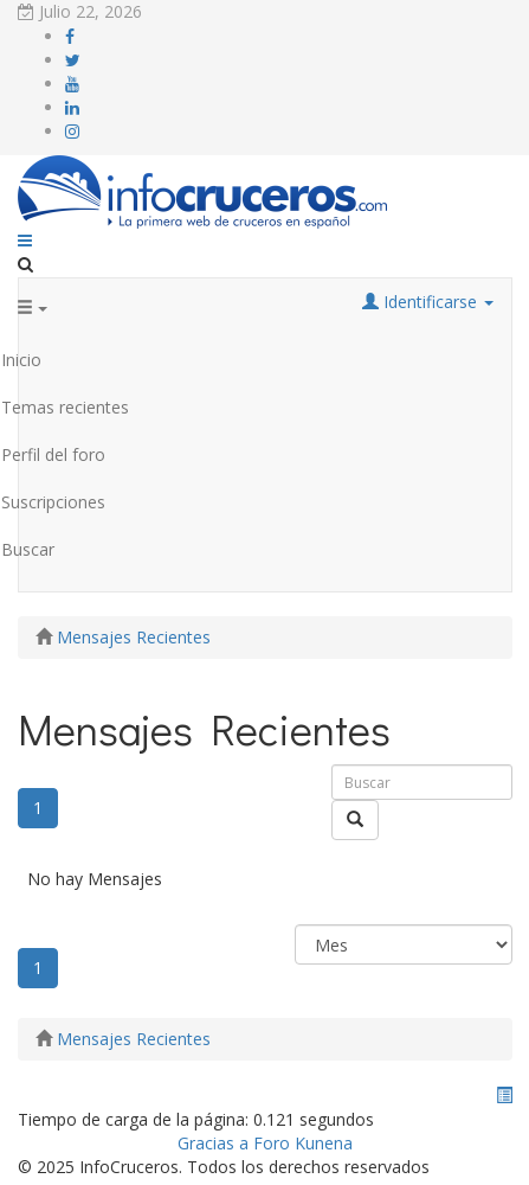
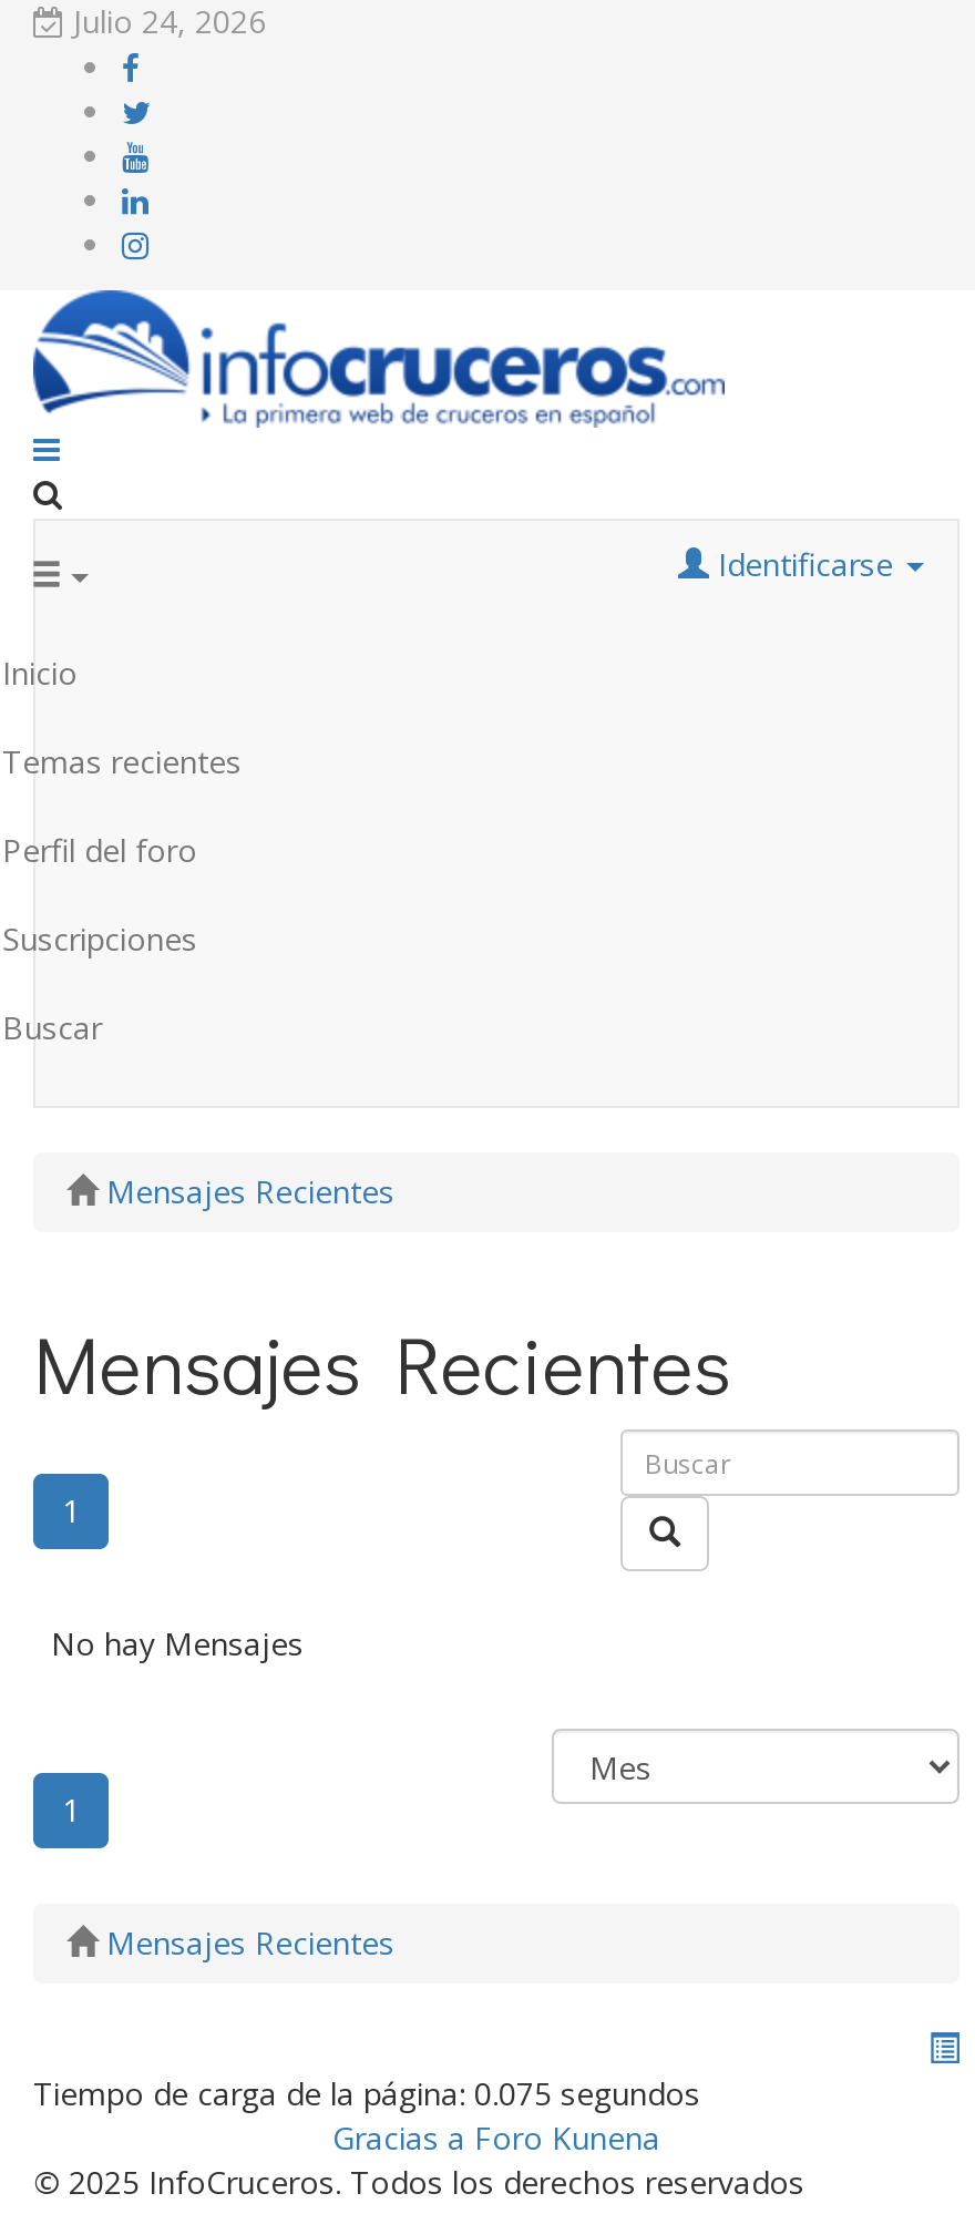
[34,0,142,23] Julio 22, 2026 -> [64,0,266,42] Julio 24, 2026
[18,1108,374,1130] Tiempo de carga de la página: 0.121 segundos -> [33,2072,700,2114] Tiempo de carga de la página: 0.075 segundos

